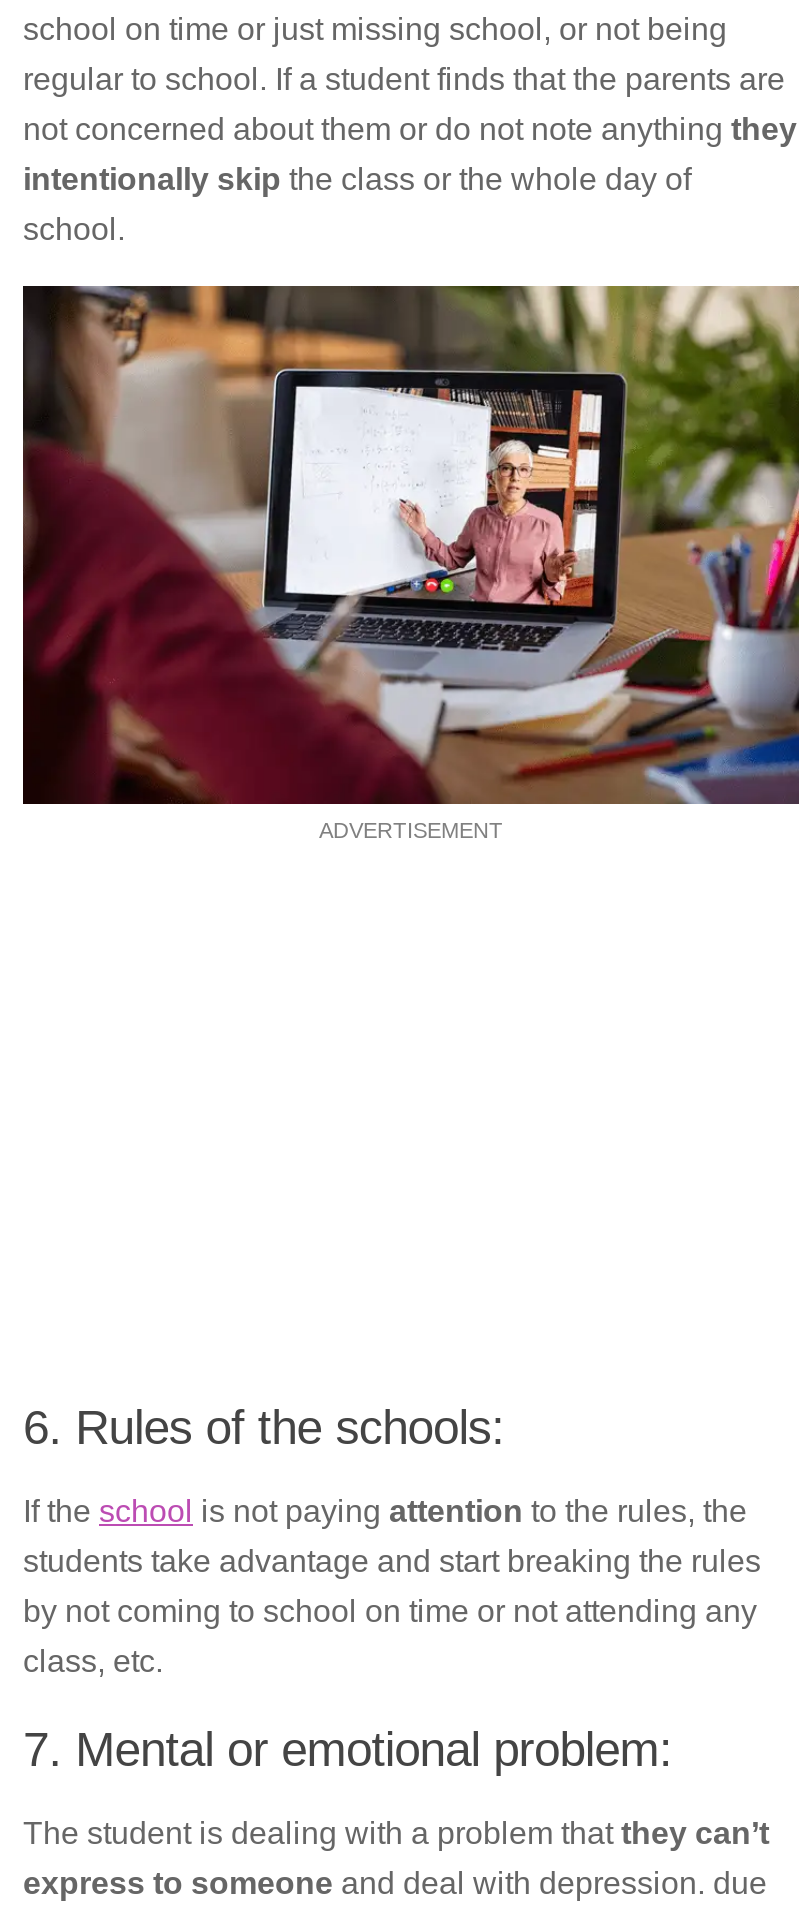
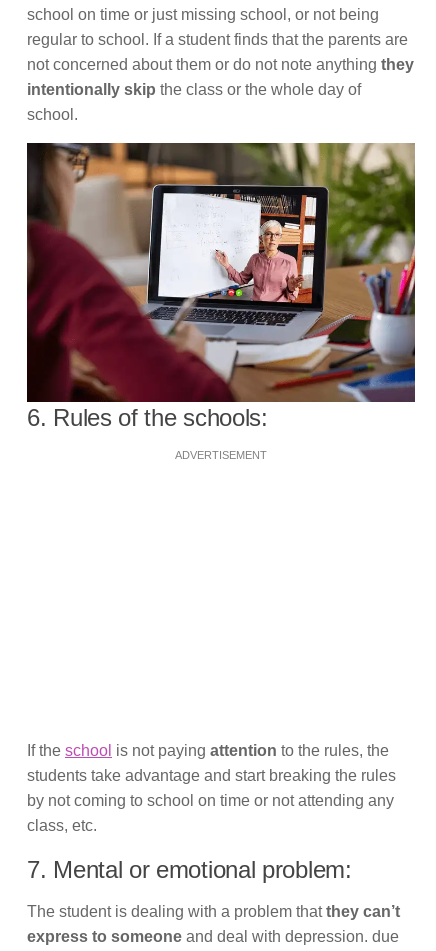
moved [319,817,503,841] -> [175,449,267,461]: ADVERTISEMENT
moved [23,1399,505,1453] -> [27,404,268,431]: 6. Rules of the schools:

